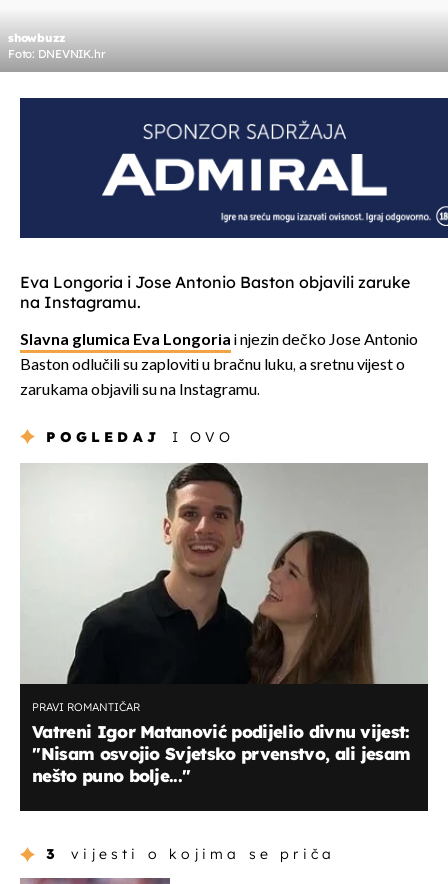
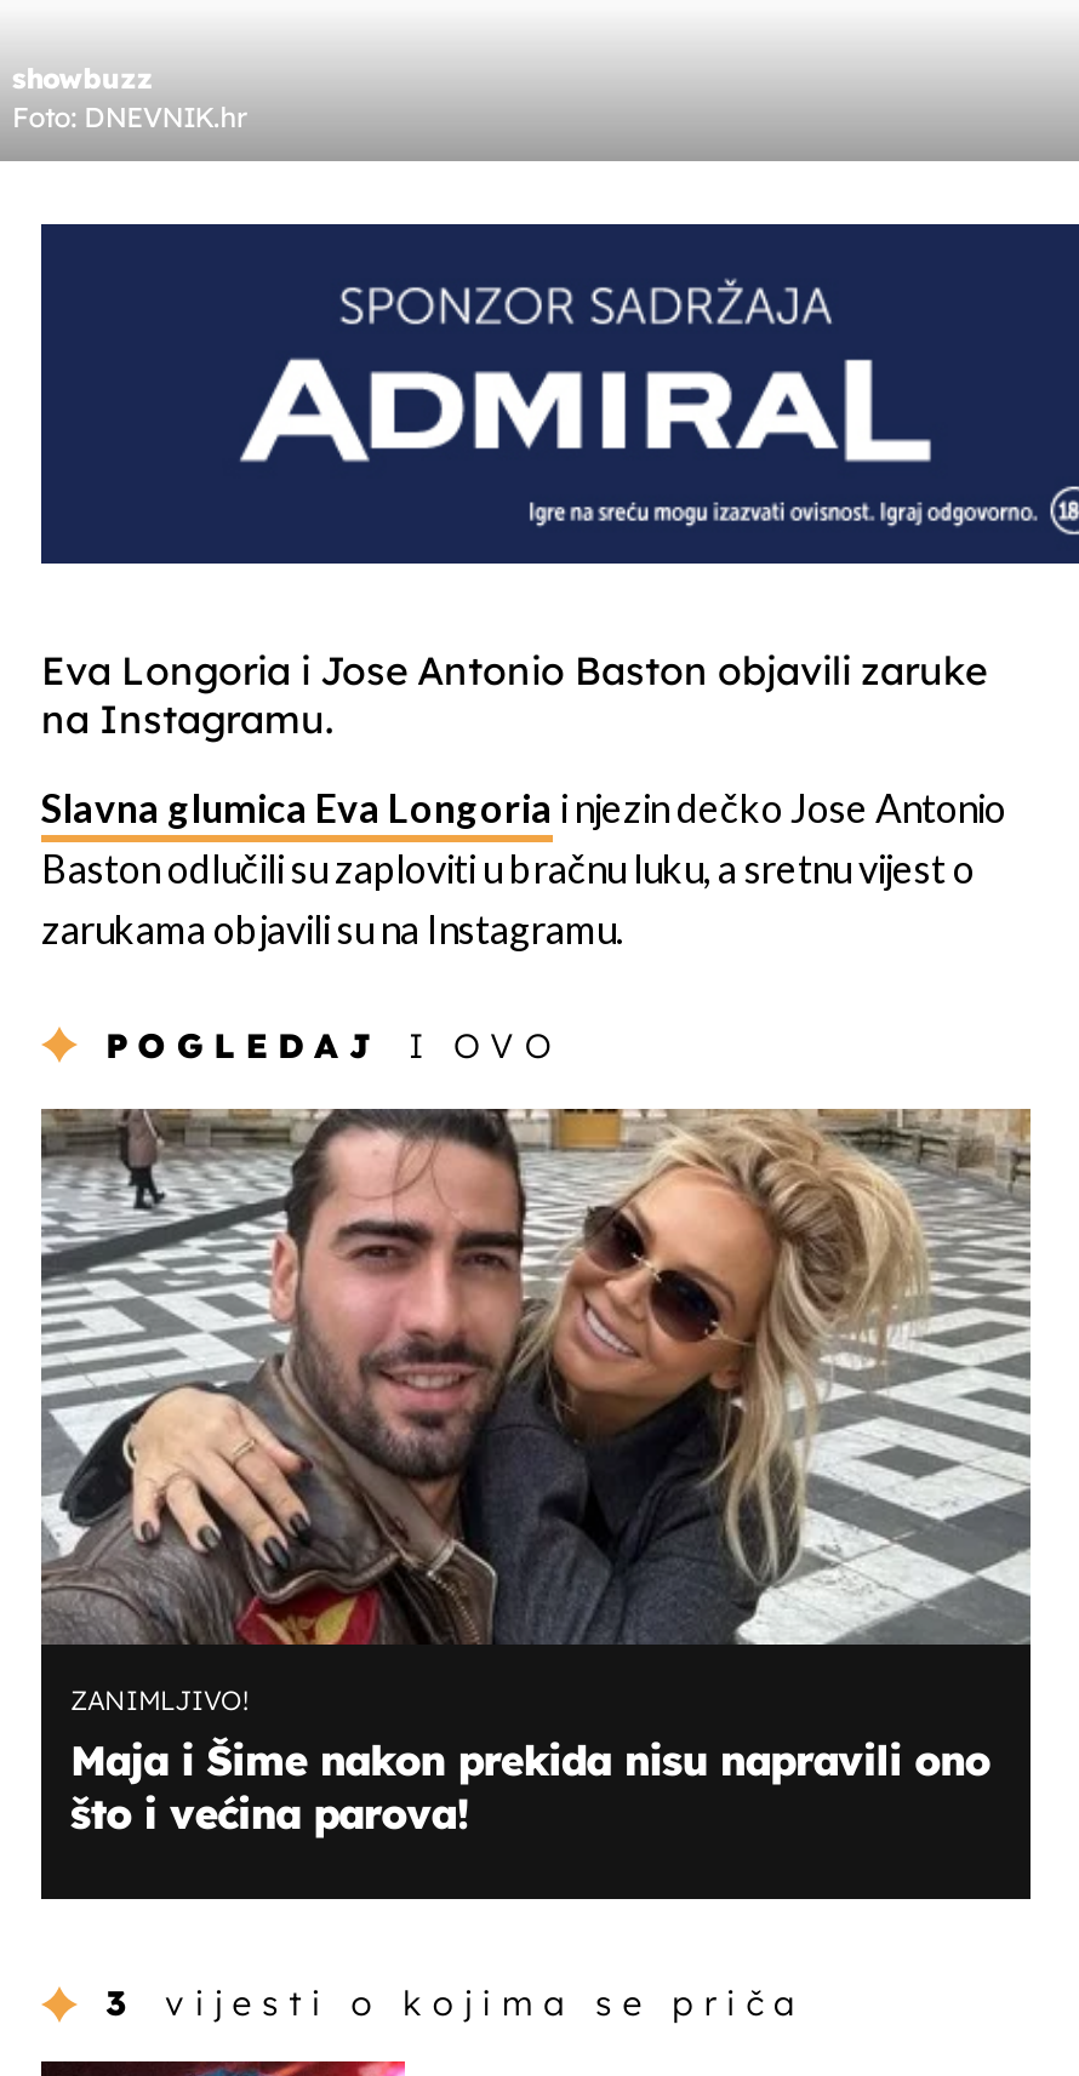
[20,462,428,786] [image] | PRAVI ROMANTIČAR | Vatreni Igor Matanović podijelio divnu vijest: | ''Nisam osvojio Svjetsko prvenstvo, ali jesam | nešto puno bolje...'' -> [39,1109,1031,1839] [image] | ZANIMLJIVO! | Maja i Šime nakon prekida nisu napravili ono | što i većina parova!

